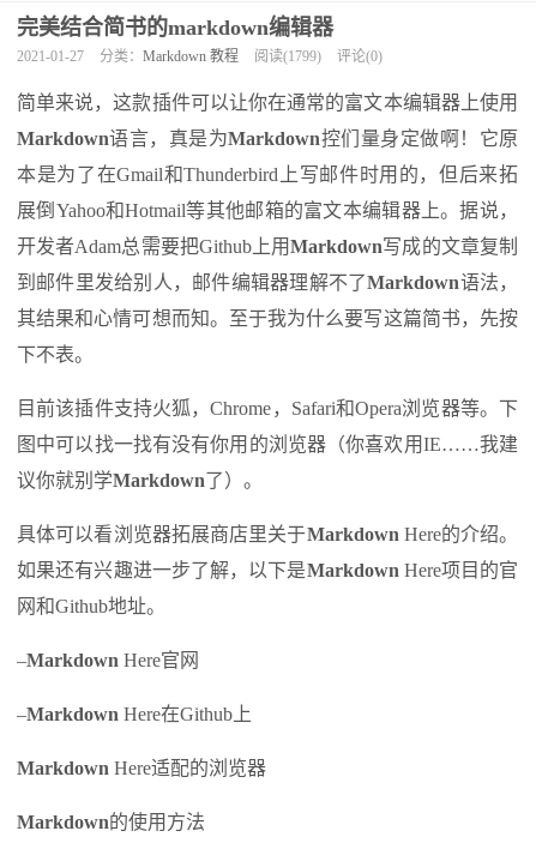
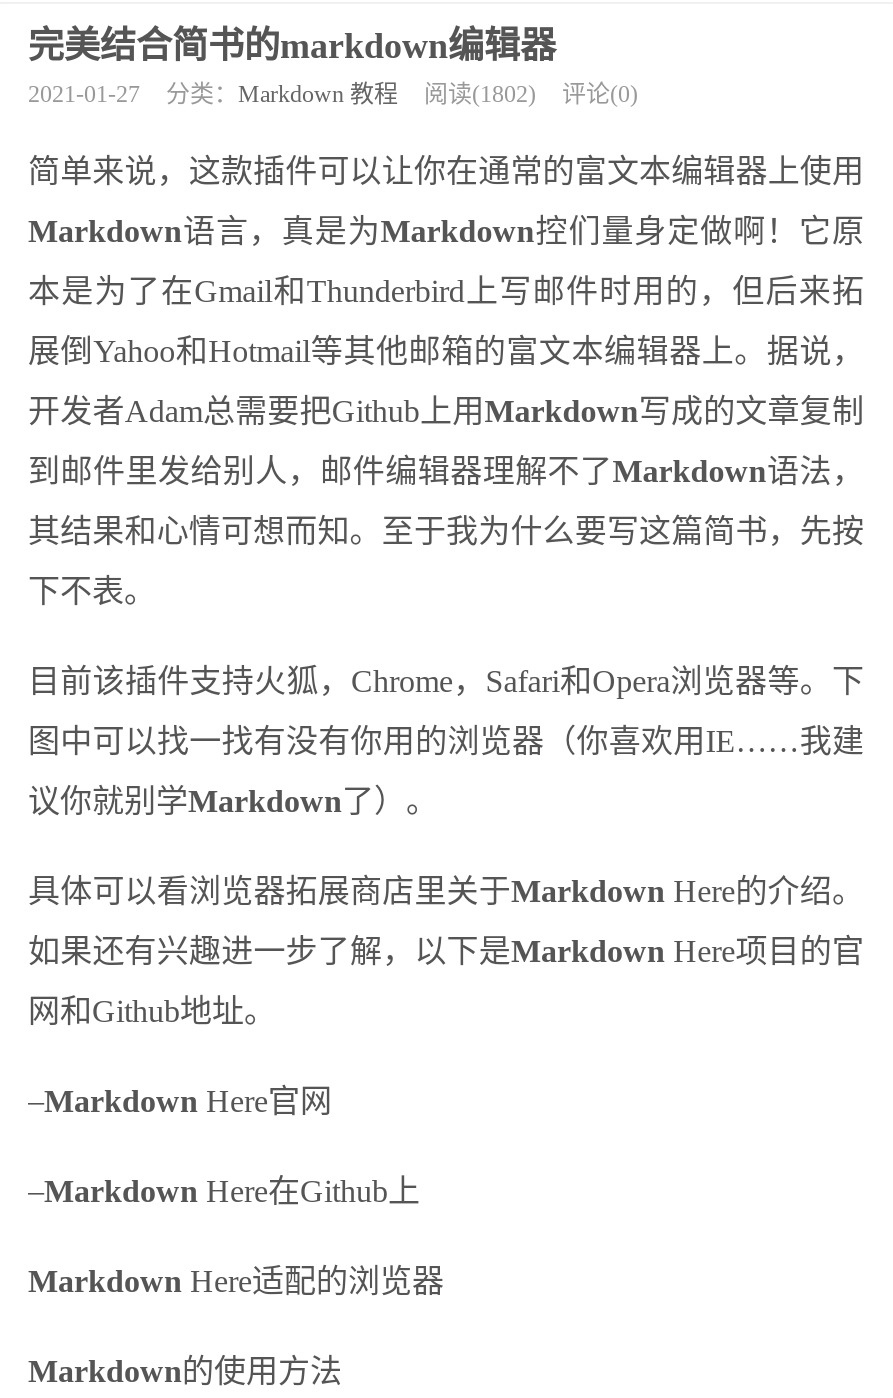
[17,48,383,65] 2021-01-27 分类：Markdown 教程 阅读(1799) 评论(0) -> [28,80,638,108] 2021-01-27 分类：Markdown 教程 阅读(1802) 评论(0)

